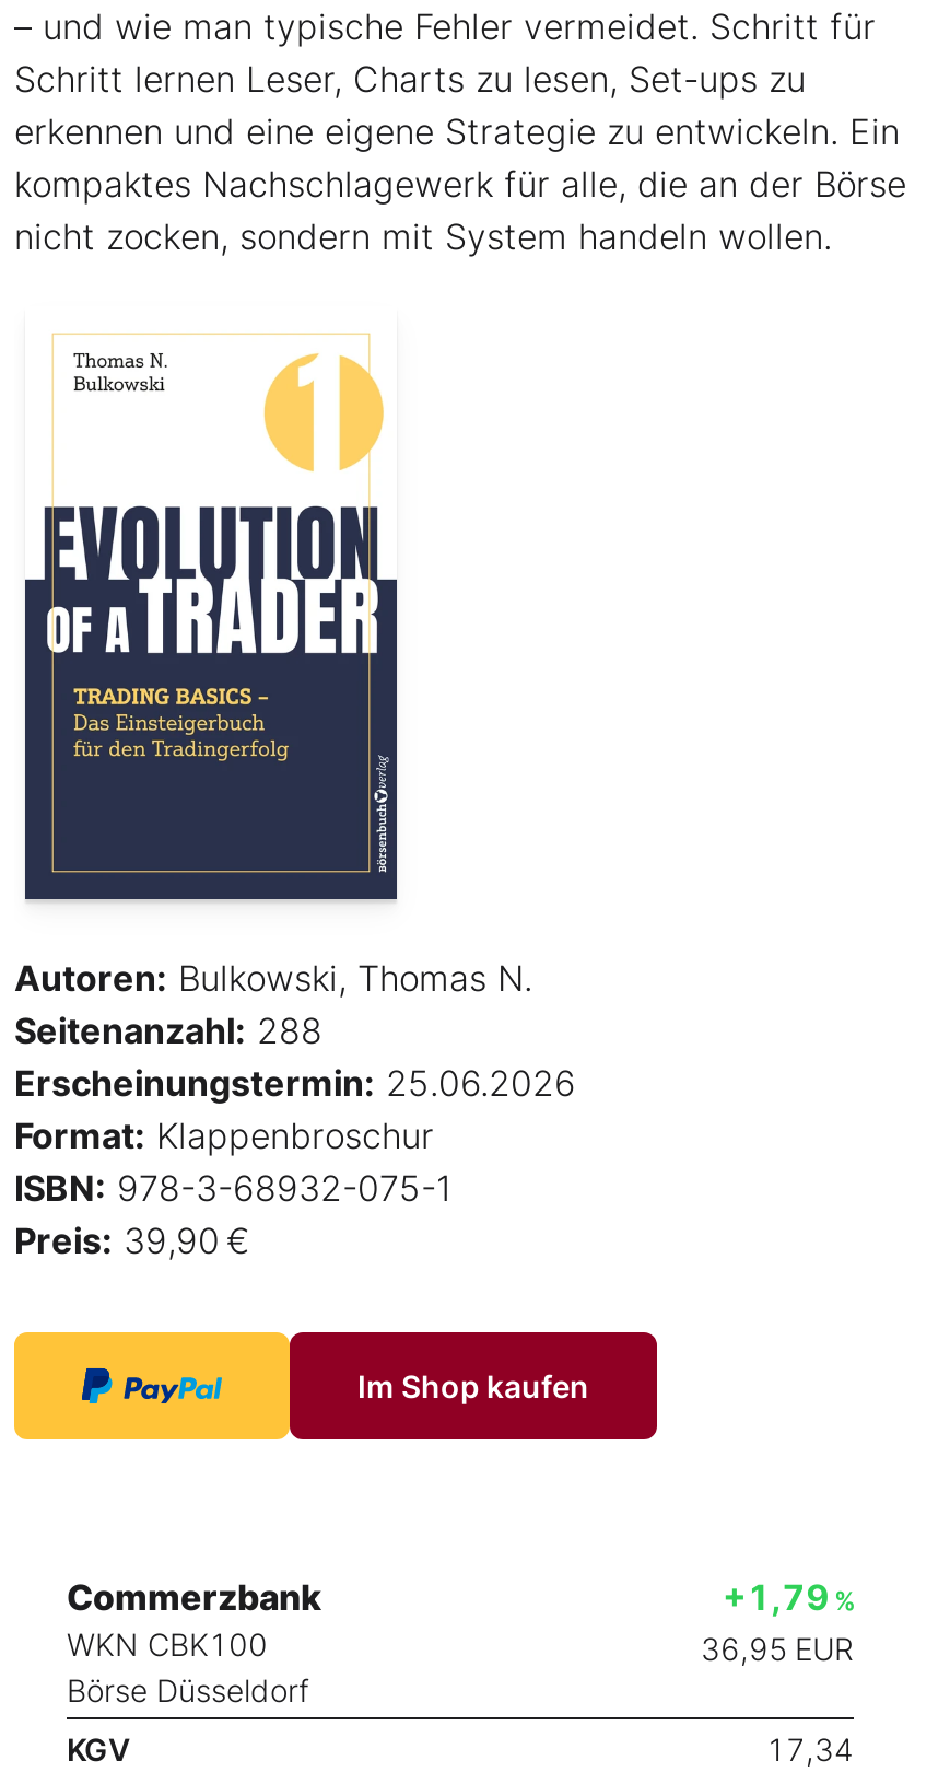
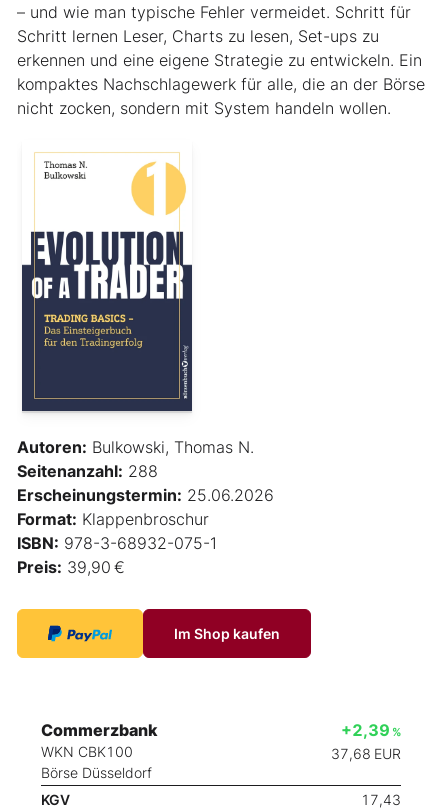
[723,1575,854,1619] +1,79 % -> [341,720,401,740] +2,39 %
[701,1630,854,1667] 36,95 EUR -> [331,745,401,762] 37,68 EUR
[766,1730,854,1768] 17,34 -> [361,791,401,808] 17,43

